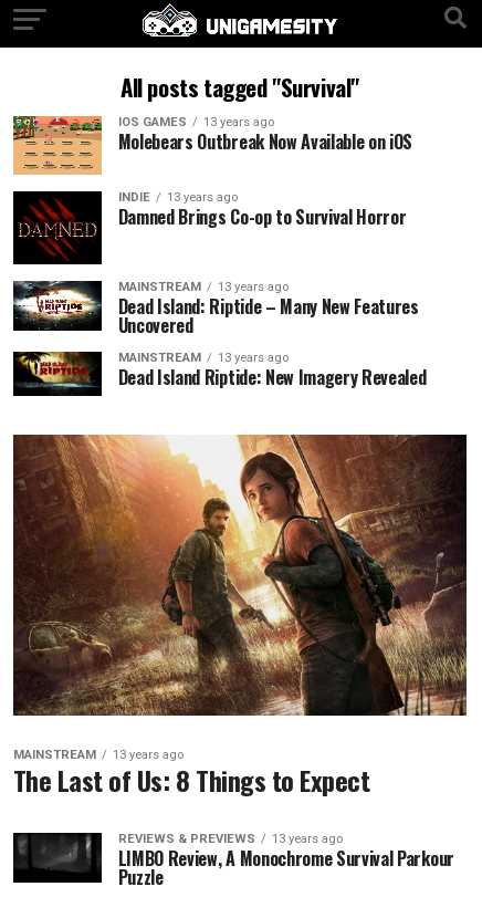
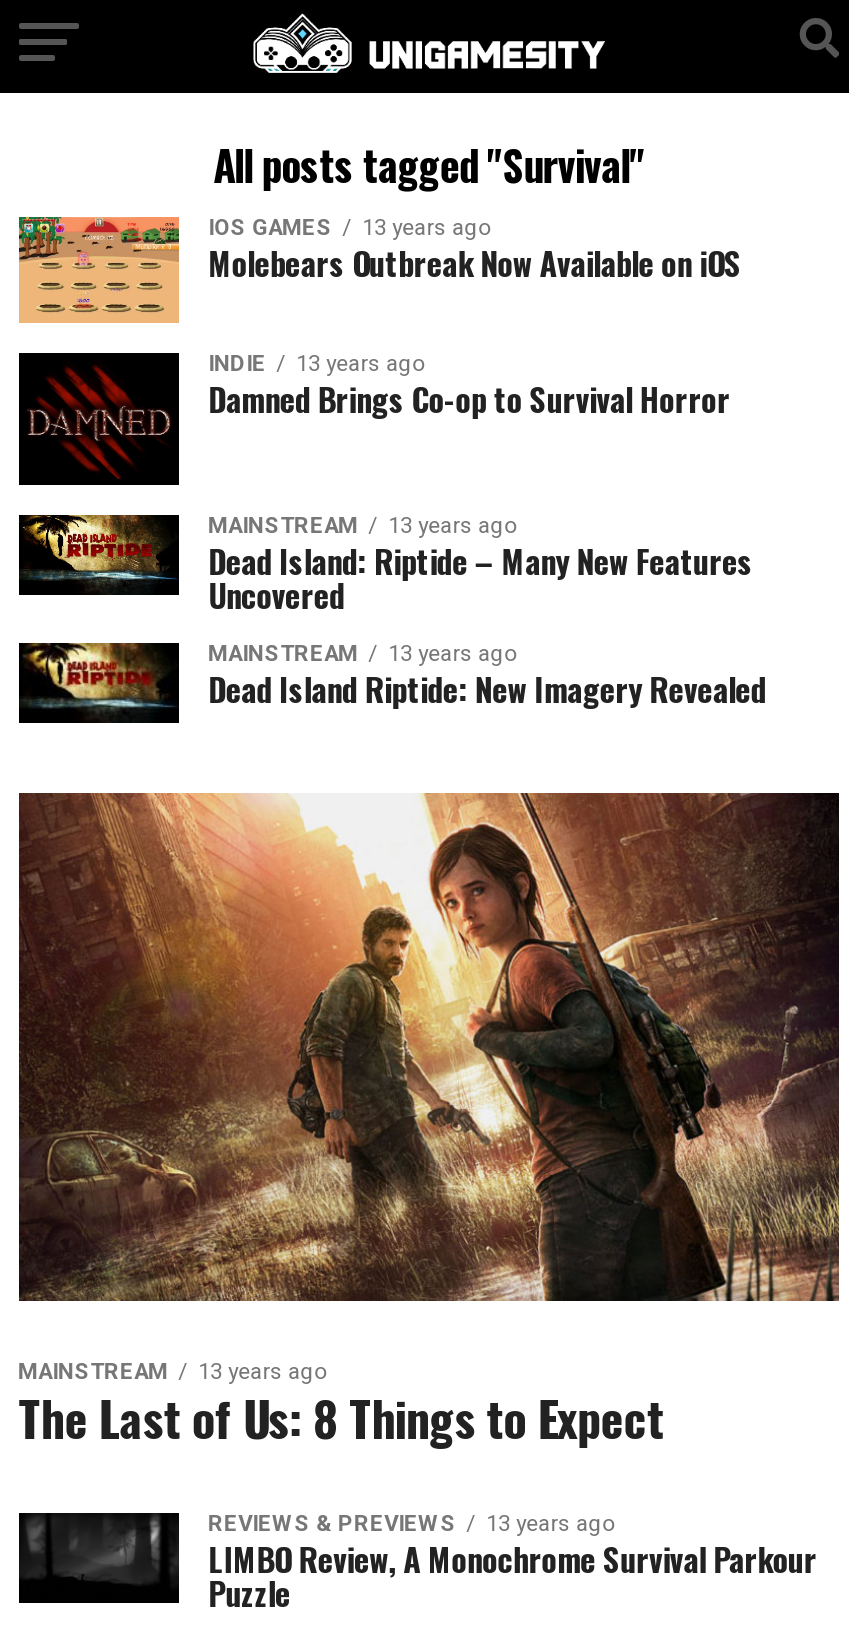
[12,280,103,332] [image] -> [19,513,179,605] [image]

